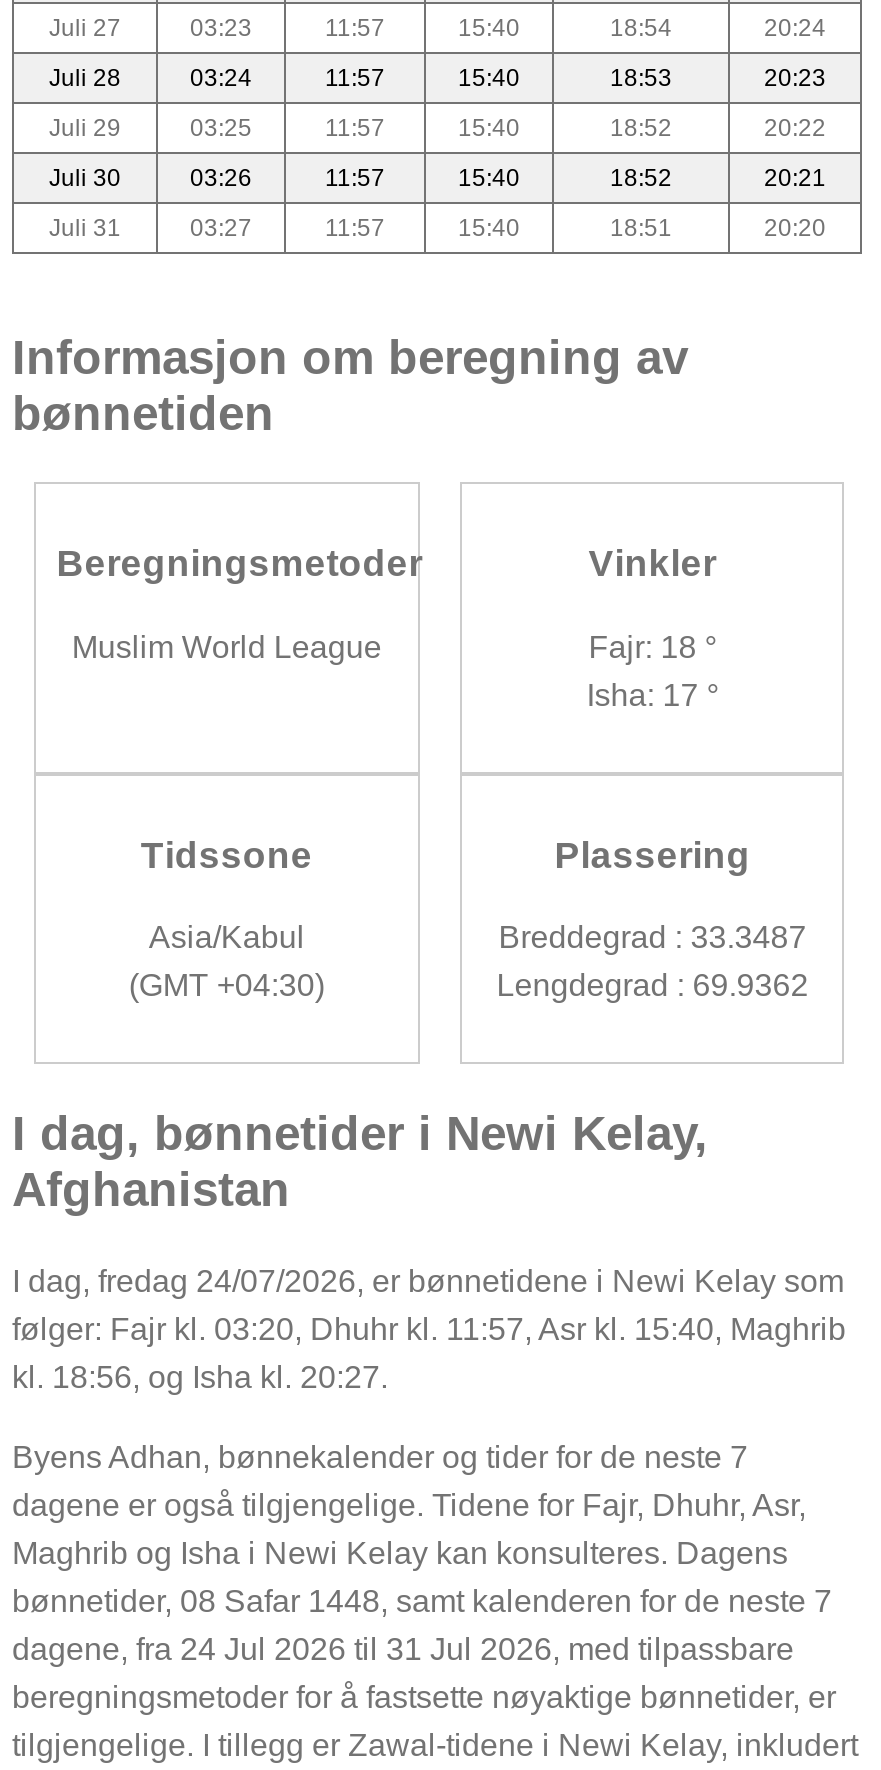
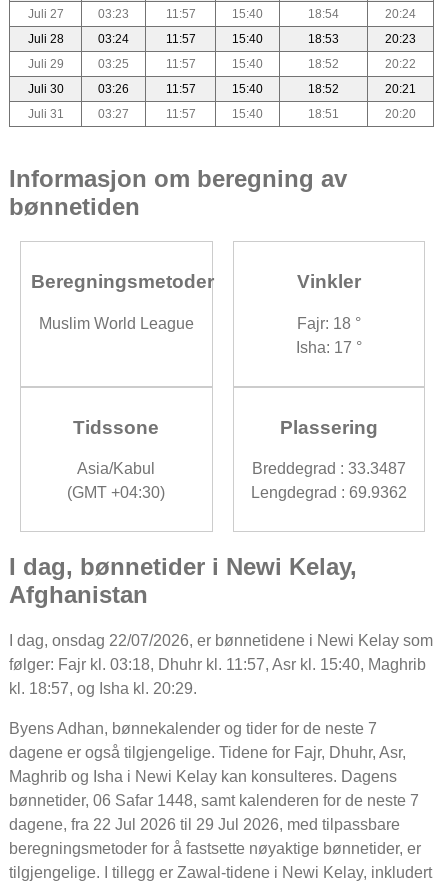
[12,1264,844,1298] I dag, fredag 24/07/2026, er bønnetidene i Newi Kelay som -> [9,632,433,649] I dag, onsdag 22/07/2026, er bønnetidene i Newi Kelay som
[12,1312,846,1346] følger: Fajr kl. 03:20, Dhuhr kl. 11:57, Asr kl. 15:40, Maghrib -> [9,656,426,673] følger: Fajr kl. 03:18, Dhuhr kl. 11:57, Asr kl. 15:40, Maghrib
[12,1360,388,1394] kl. 18:56, og Isha kl. 20:27. -> [9,680,197,697] kl. 18:57, og Isha kl. 20:29.
[12,1584,832,1618] bønnetider, 08 Safar 1448, samt kalenderen for de neste 7 -> [9,792,419,809] bønnetider, 06 Safar 1448, samt kalenderen for de neste 7
[12,1632,794,1666] dagene, fra 24 Jul 2026 til 31 Jul 2026, med tilpassbare -> [9,816,400,833] dagene, fra 22 Jul 2026 til 29 Jul 2026, med tilpassbare

